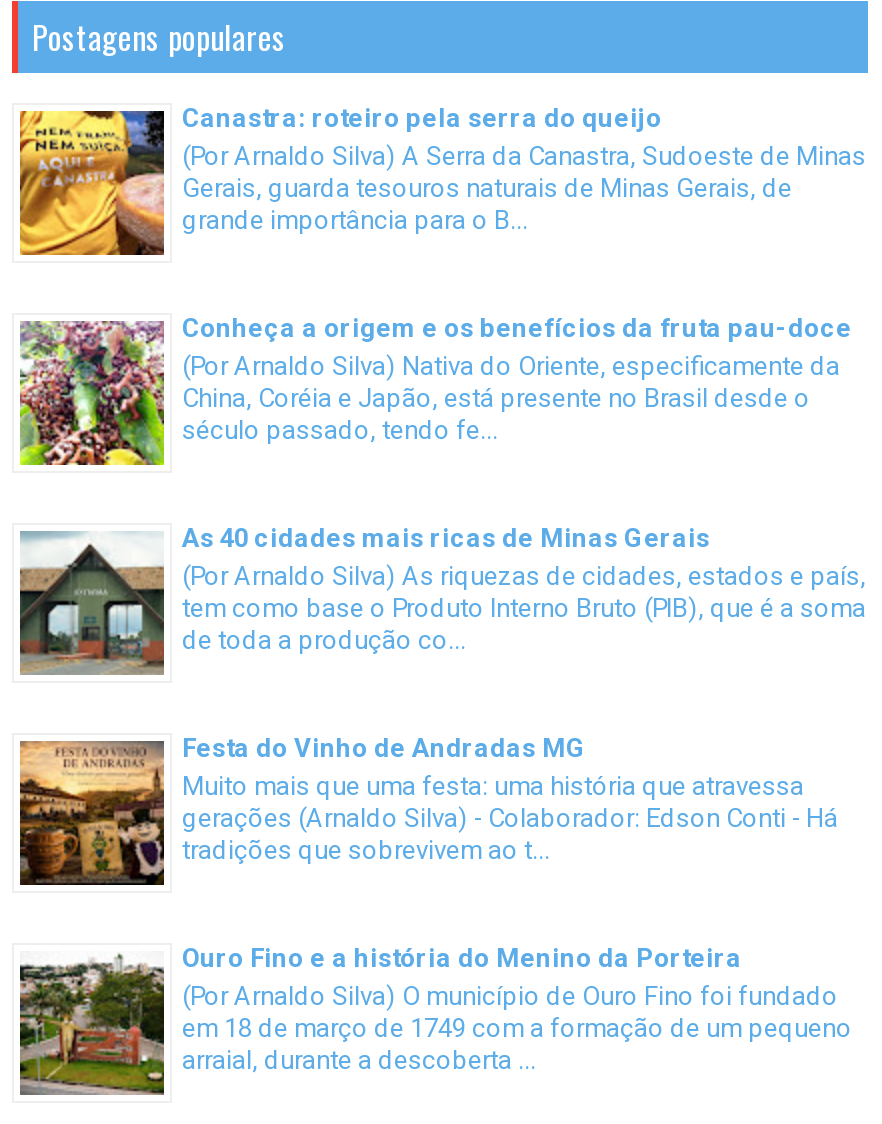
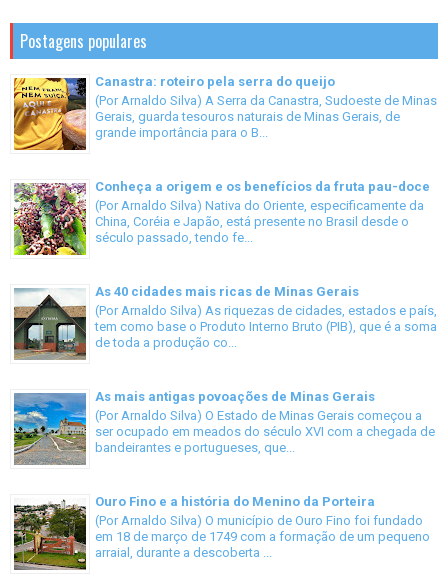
[18,733,838,885] [image] | Festa do Vinho de Andradas MG | Muito mais que uma festa: uma história que atravessa | gerações (Arnaldo Silva) - Colaborador: Edson Conti - Há | tradições que sobrevivem ao t... -> [13,389,435,464] [image] | As mais antigas povoações de Minas Gerais | (Por Arnaldo Silva) O Estado de Minas Gerais começou a | ser ocupado em meados do século XVI com a chegada de | bandeirantes e portugueses, que...

